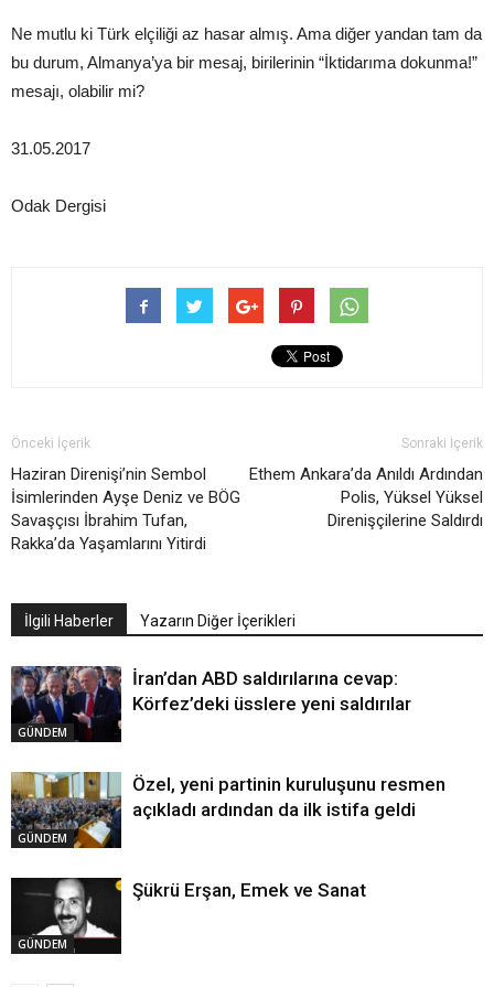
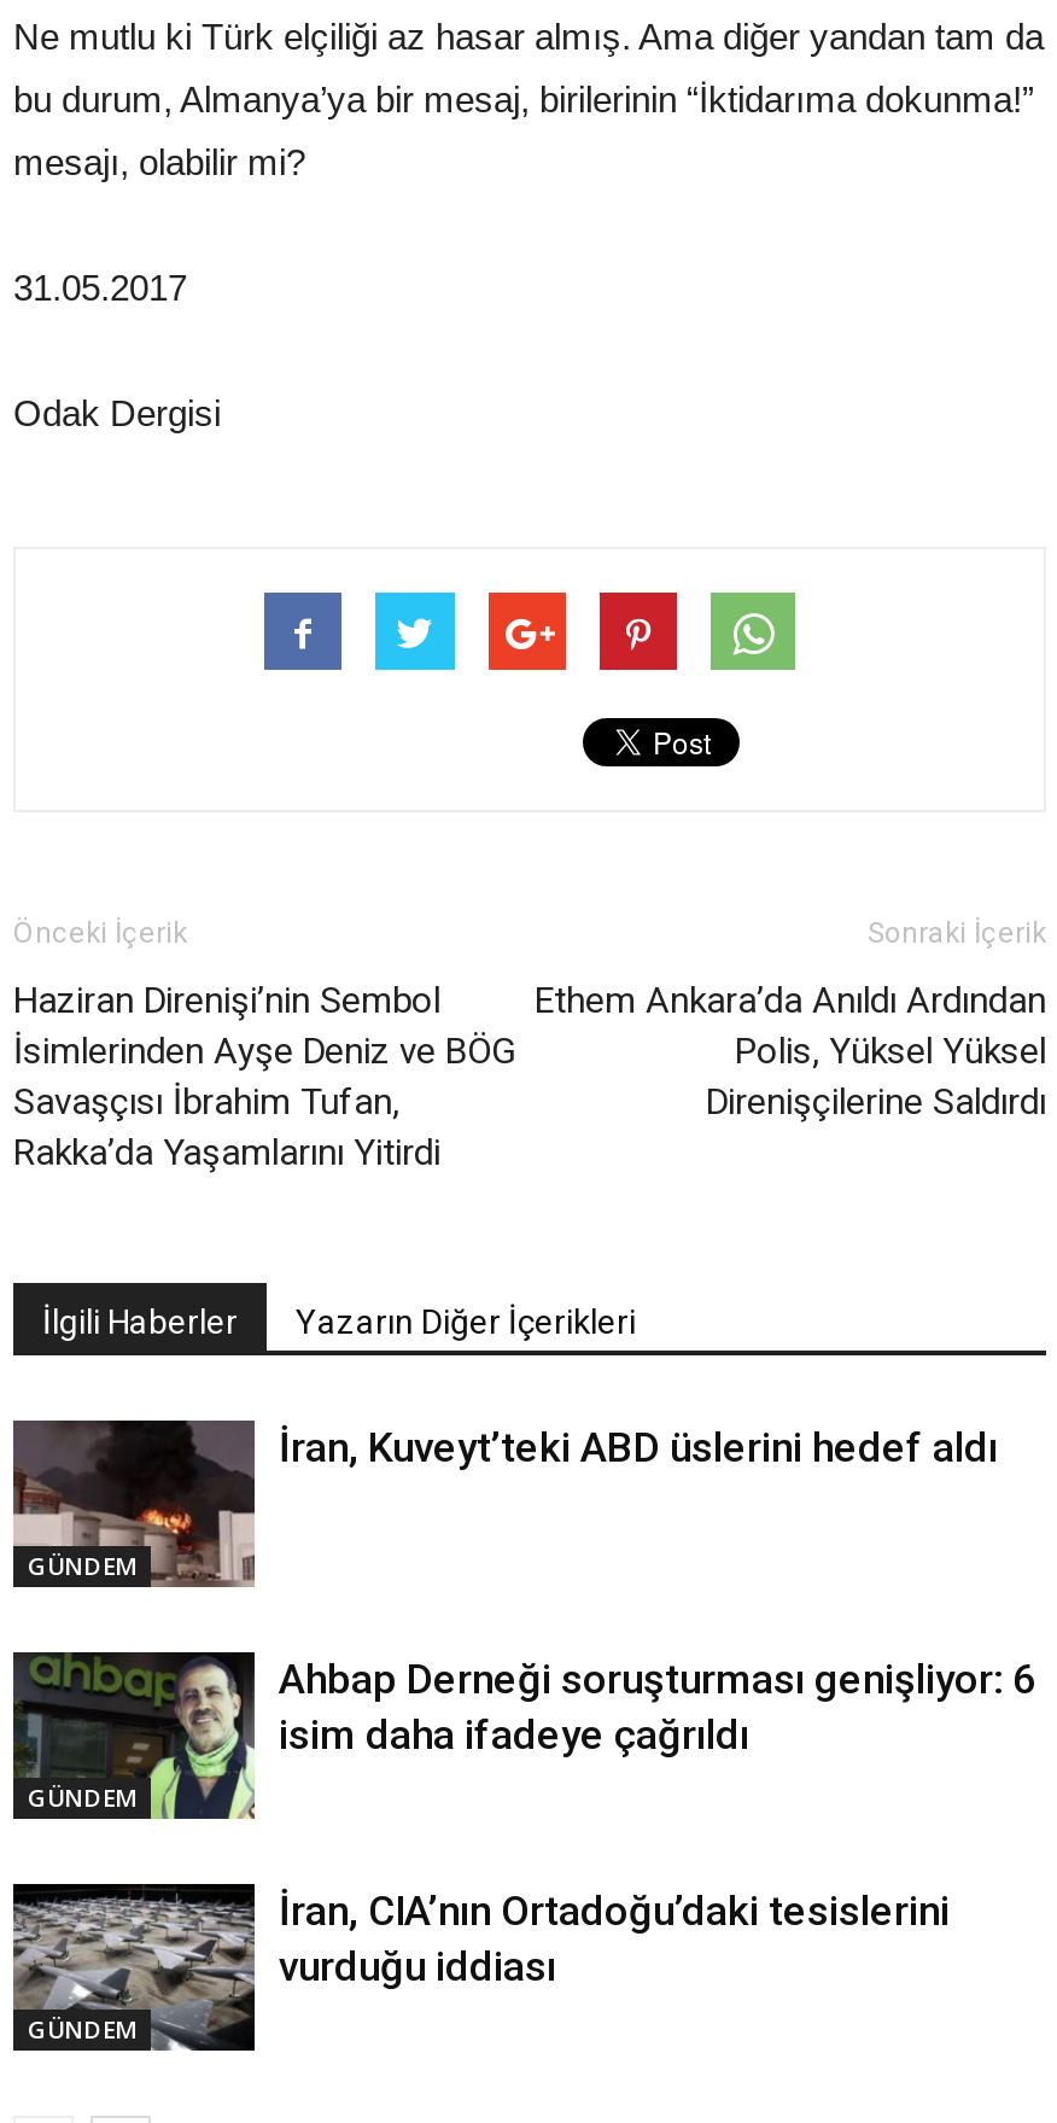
[10,665,411,743] [image] | İran’dan ABD saldırılarına cevap: | Körfez’deki üsslere yeni saldırılar -> [13,1418,998,1590] [image] | İran, Kuveyt’teki ABD üslerini hedef aldı
[10,771,445,849] [image] | Özel, yeni partinin kuruluşunu resmen | açıkladı ardından da ilk istifa geldi -> [11,1650,1036,1821] [image] | Ahbap Derneği soruşturması genişliyor: 6 | isim daha ifadeye çağrıldı
[10,878,366,955] [image] | Şükrü Erşan, Emek ve Sanat -> [11,1884,950,2053] [image] | İran, CIA’nın Ortadoğu’daki tesislerini | vurduğu iddiası

